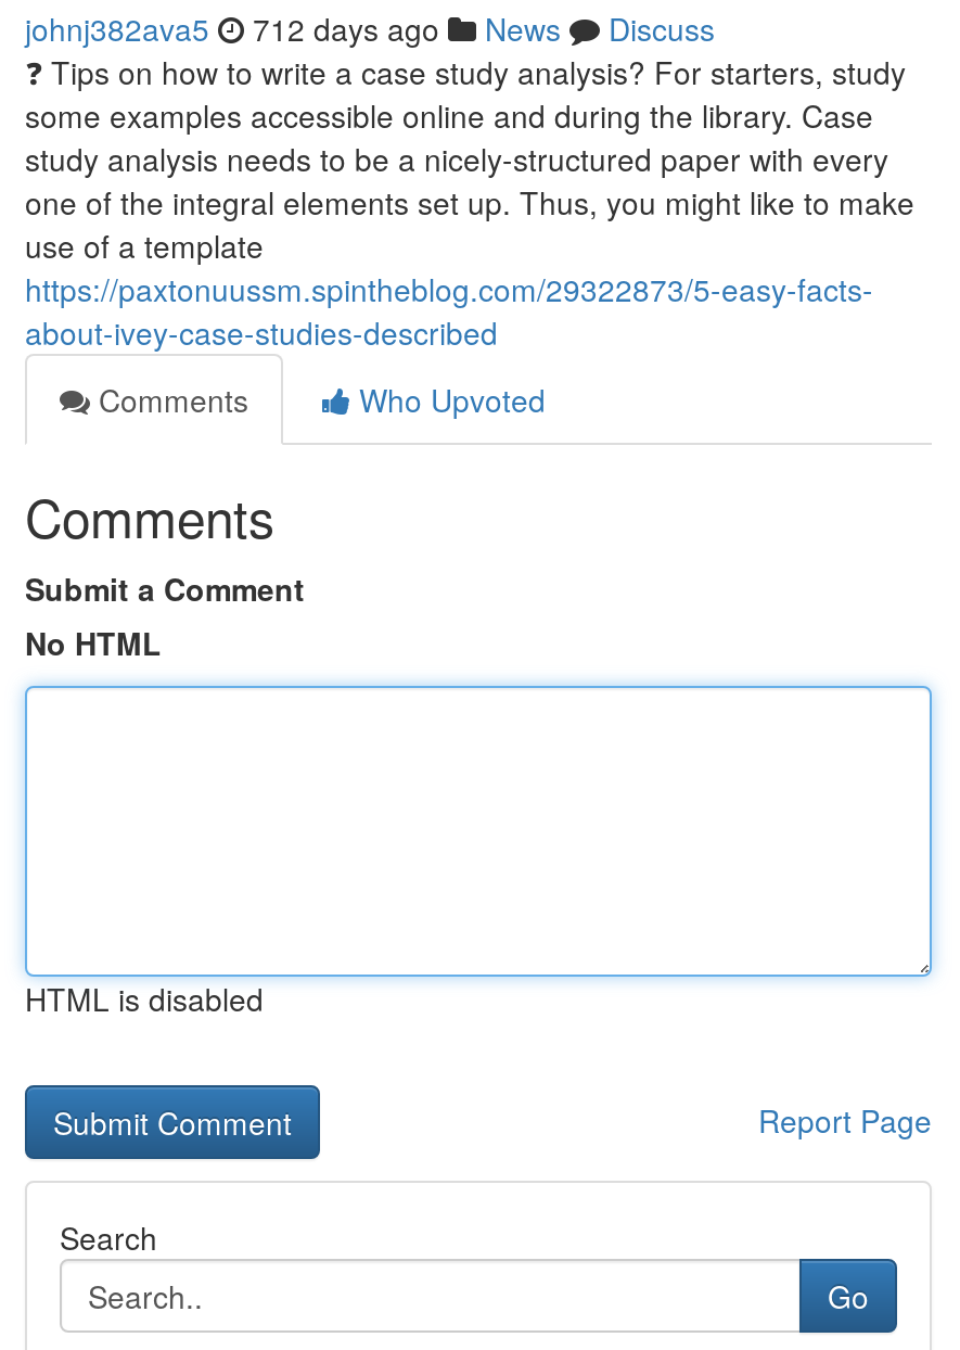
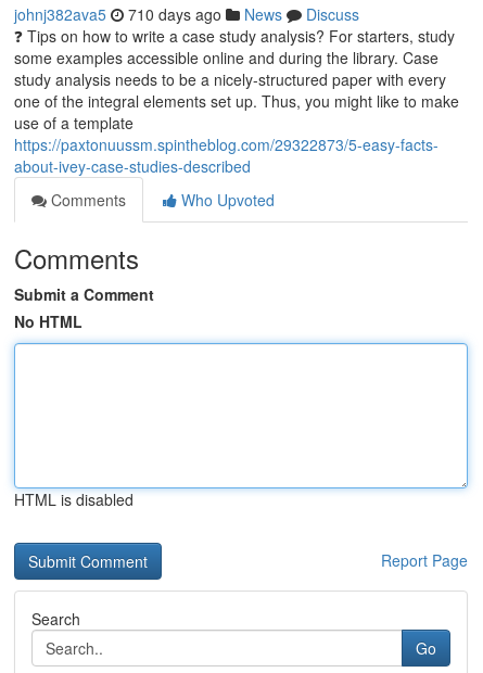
[25,7,715,50] johnj382ava5 712 days ago News Discuss -> [14,3,359,25] johnj382ava5 710 days ago News Discuss

